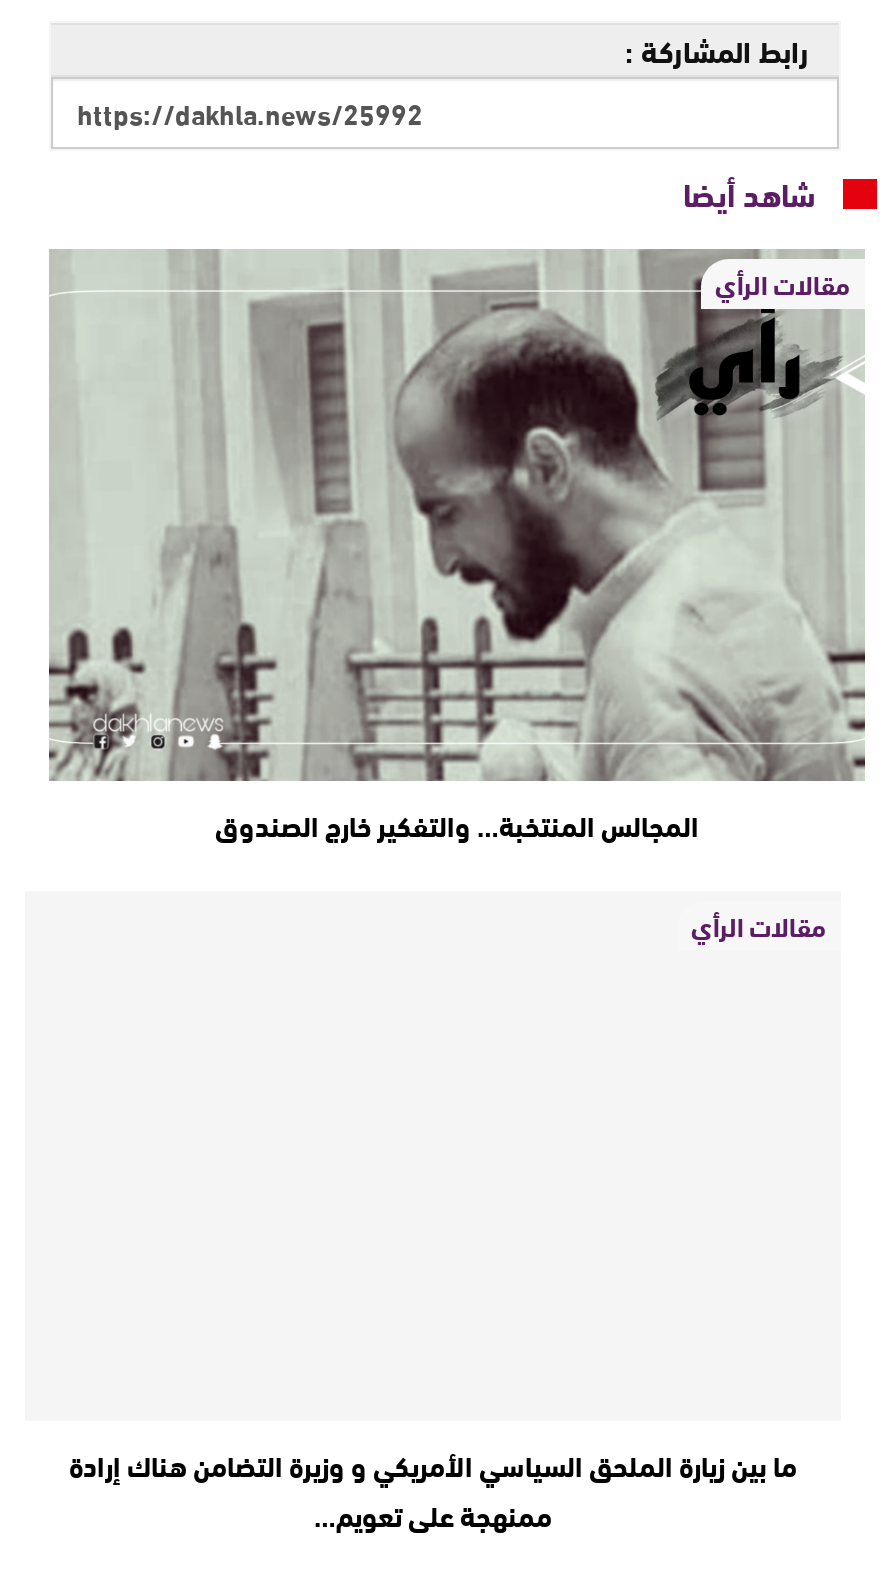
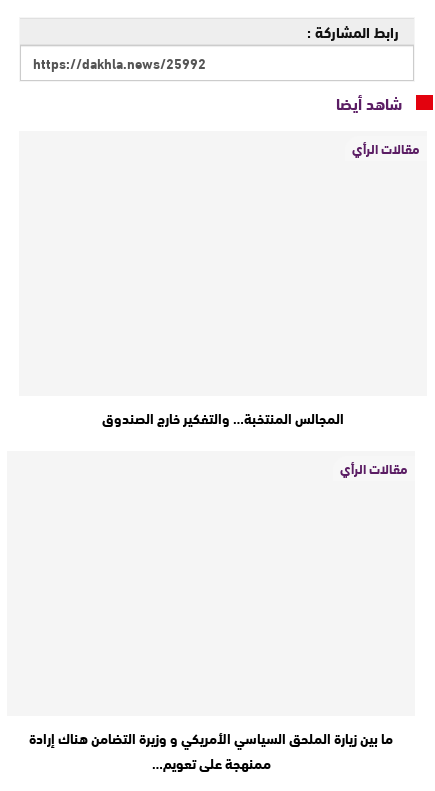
[47,248,867,782] [image] -> none

